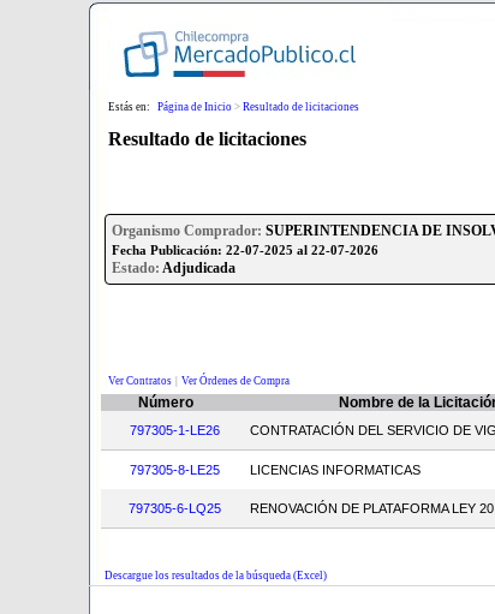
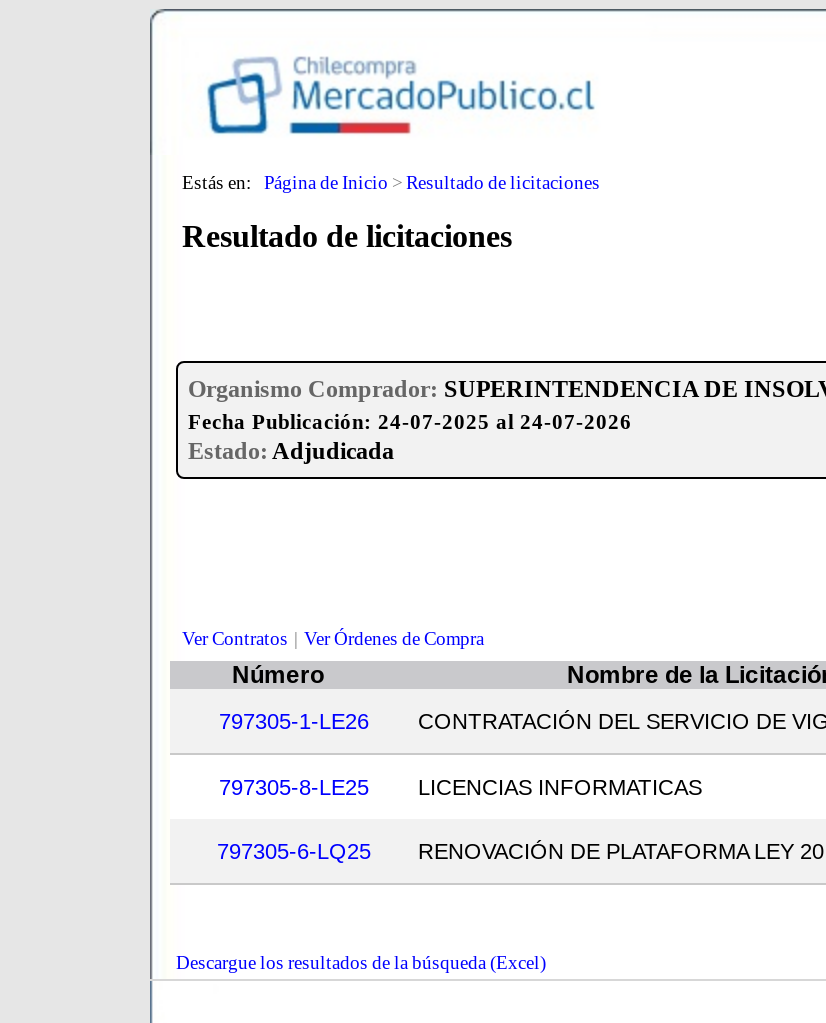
[112,244,378,257] Fecha Publicación: 22-07-2025 al 22-07-2026 -> [188,411,632,433] Fecha Publicación: 24-07-2025 al 24-07-2026

